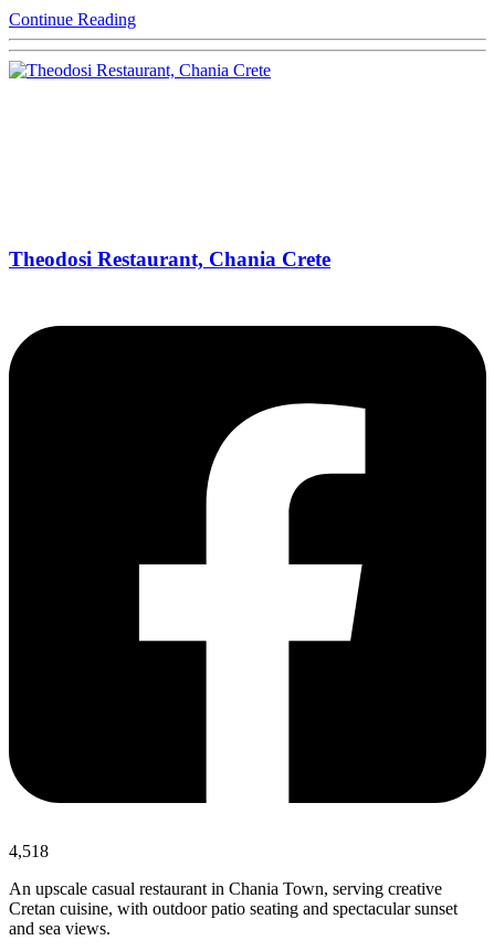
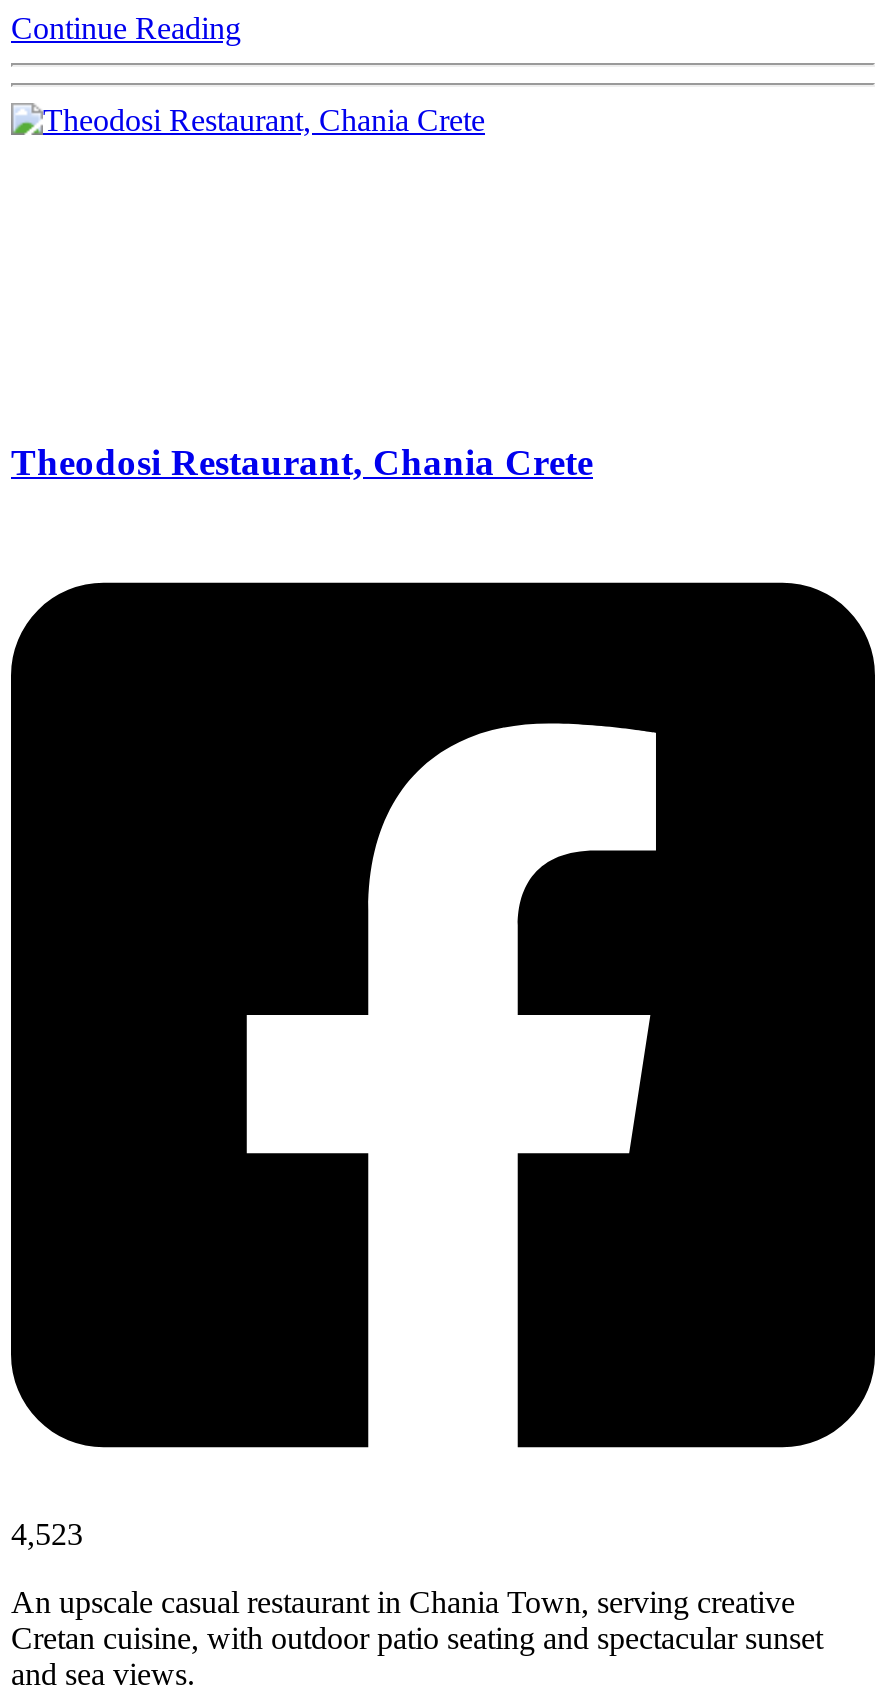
[9,842,49,860] 4,518 -> [11,1517,83,1551] 4,523

